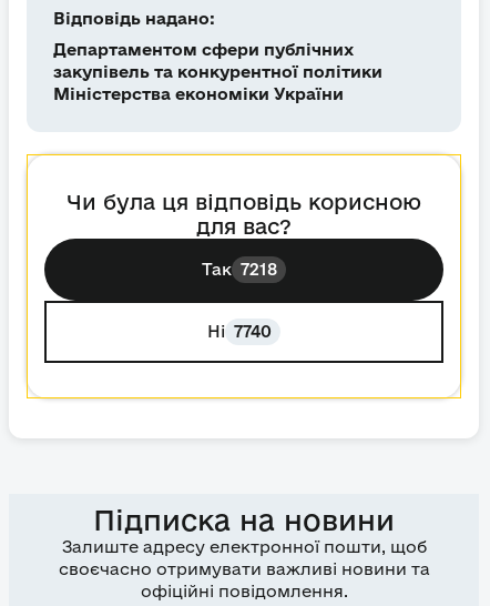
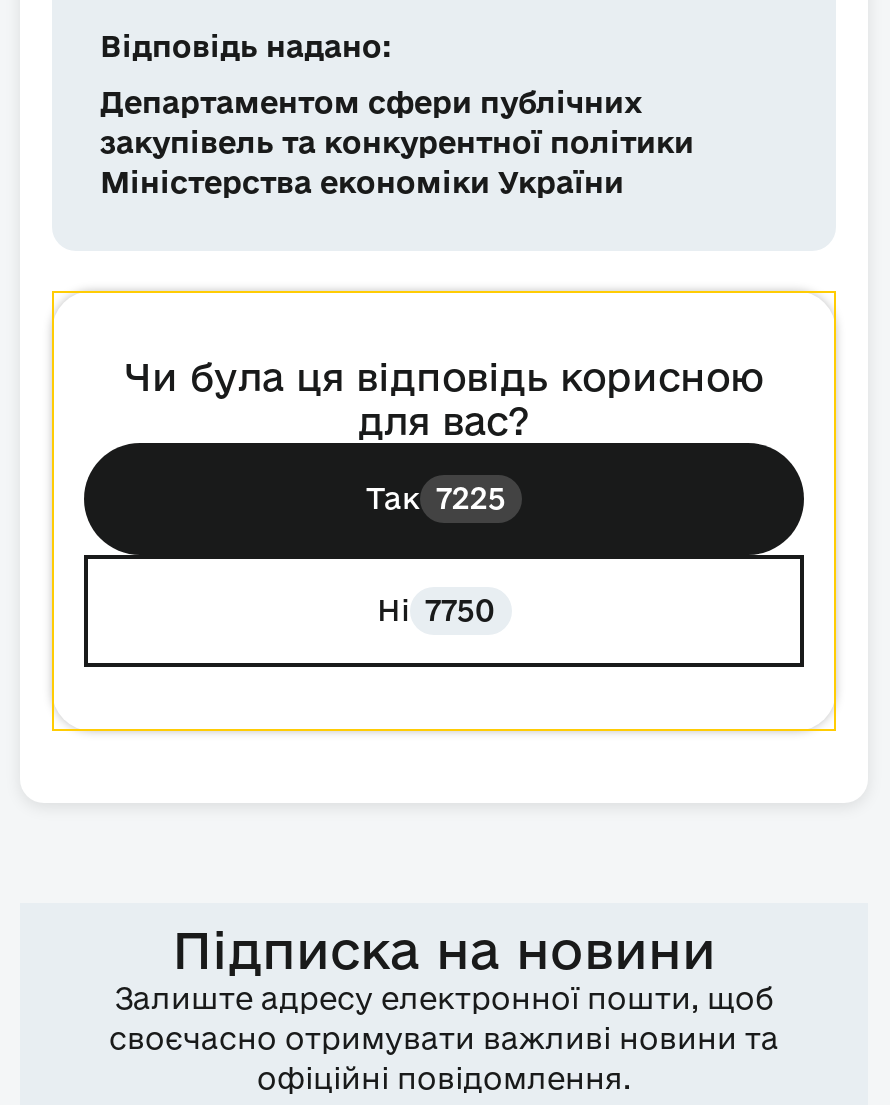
[202,260,277,279] Так 7218 -> [366,481,506,515] Так 7225
[207,322,272,341] Ні 7740 -> [377,593,495,627] Ні 7750

